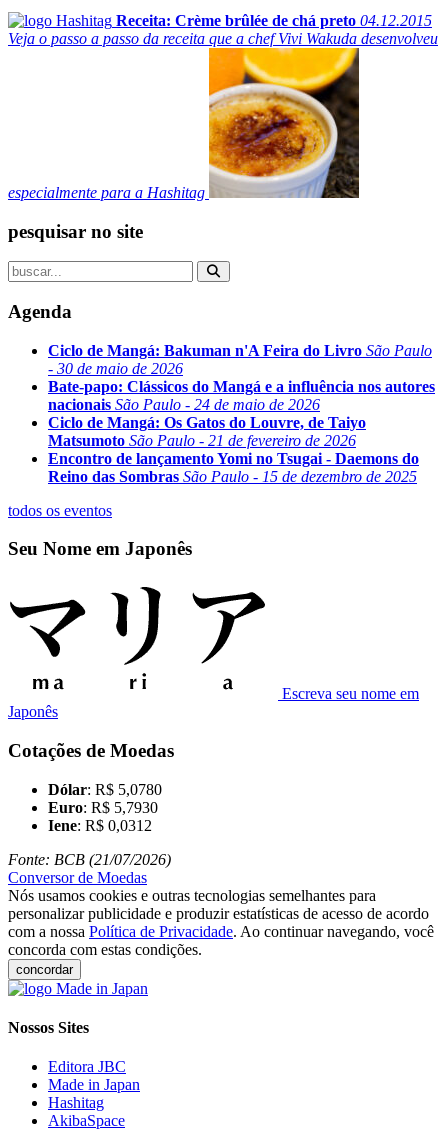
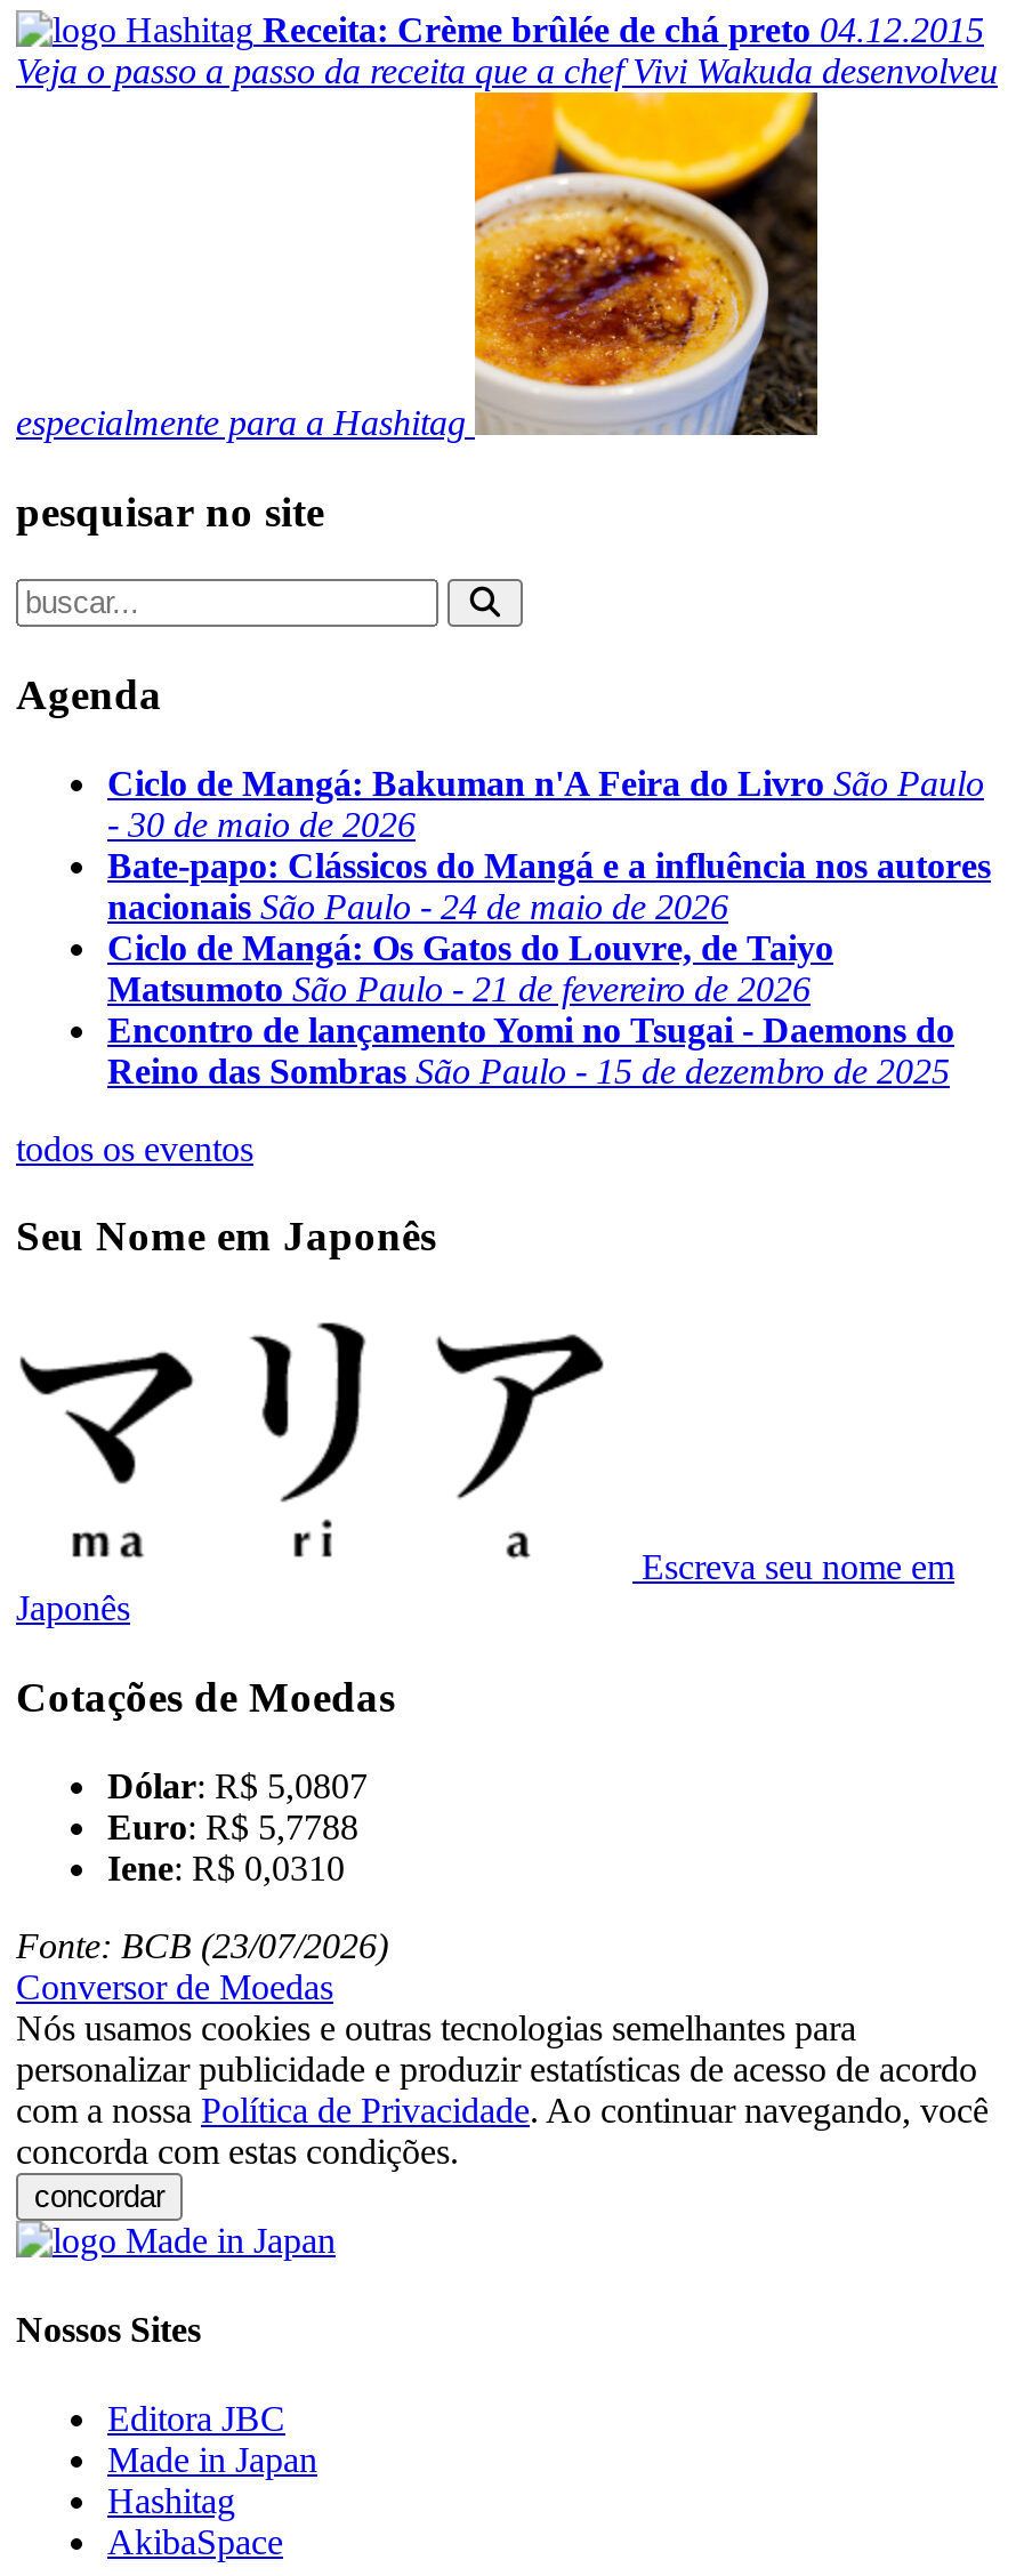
[48,781,162,798] Dólar: R$ 5,0780 -> [107,1766,368,1804] Dólar: R$ 5,0807
[48,799,158,816] Euro: R$ 5,7930 -> [107,1807,358,1845] Euro: R$ 5,7788
[48,817,152,834] Iene: R$ 0,0312 -> [107,1848,345,1887] Iene: R$ 0,0310
[8,851,171,868] Fonte: BCB (21/07/2026) -> [16,1925,388,1964] Fonte: BCB (23/07/2026)

